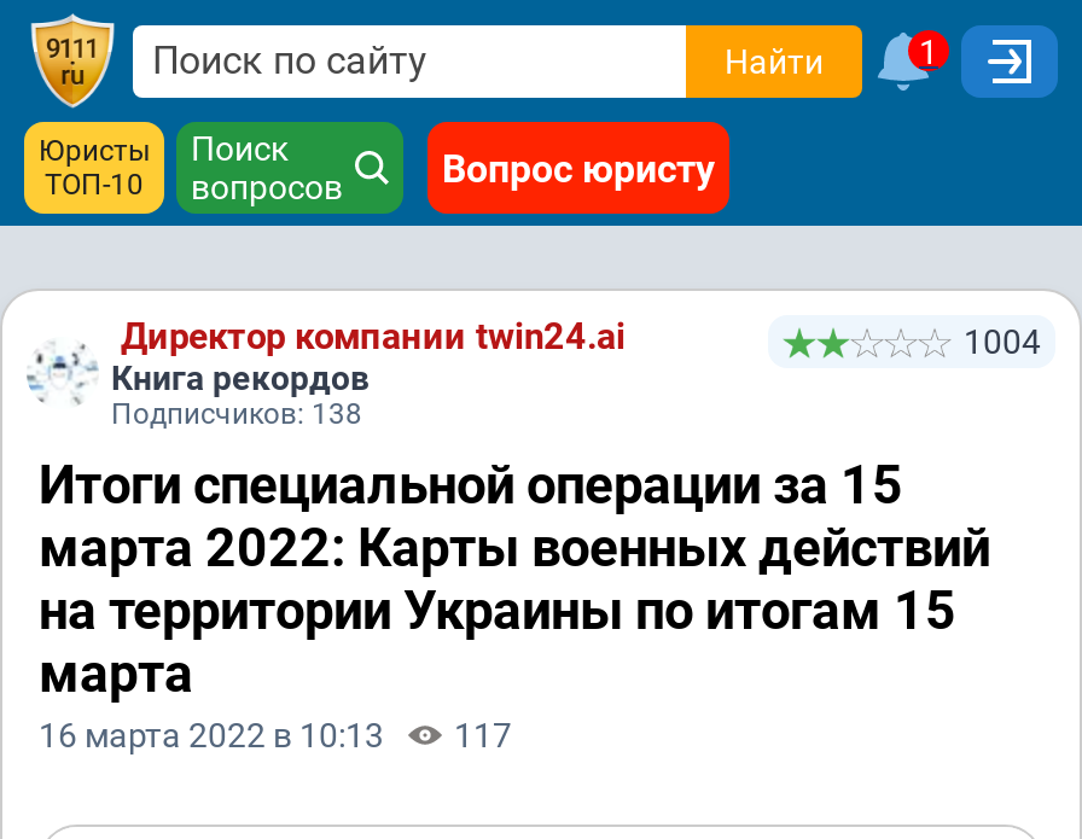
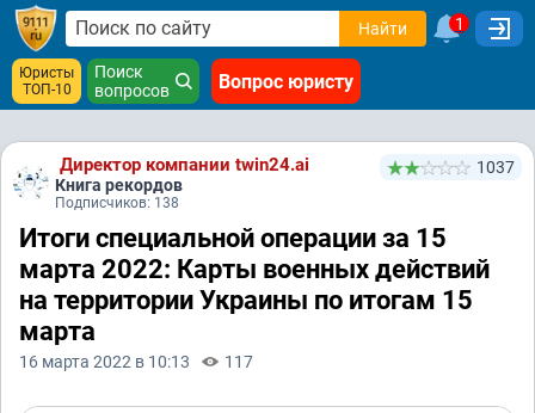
[964,322,1041,361] 1004 -> [476,158,515,177] 1037

